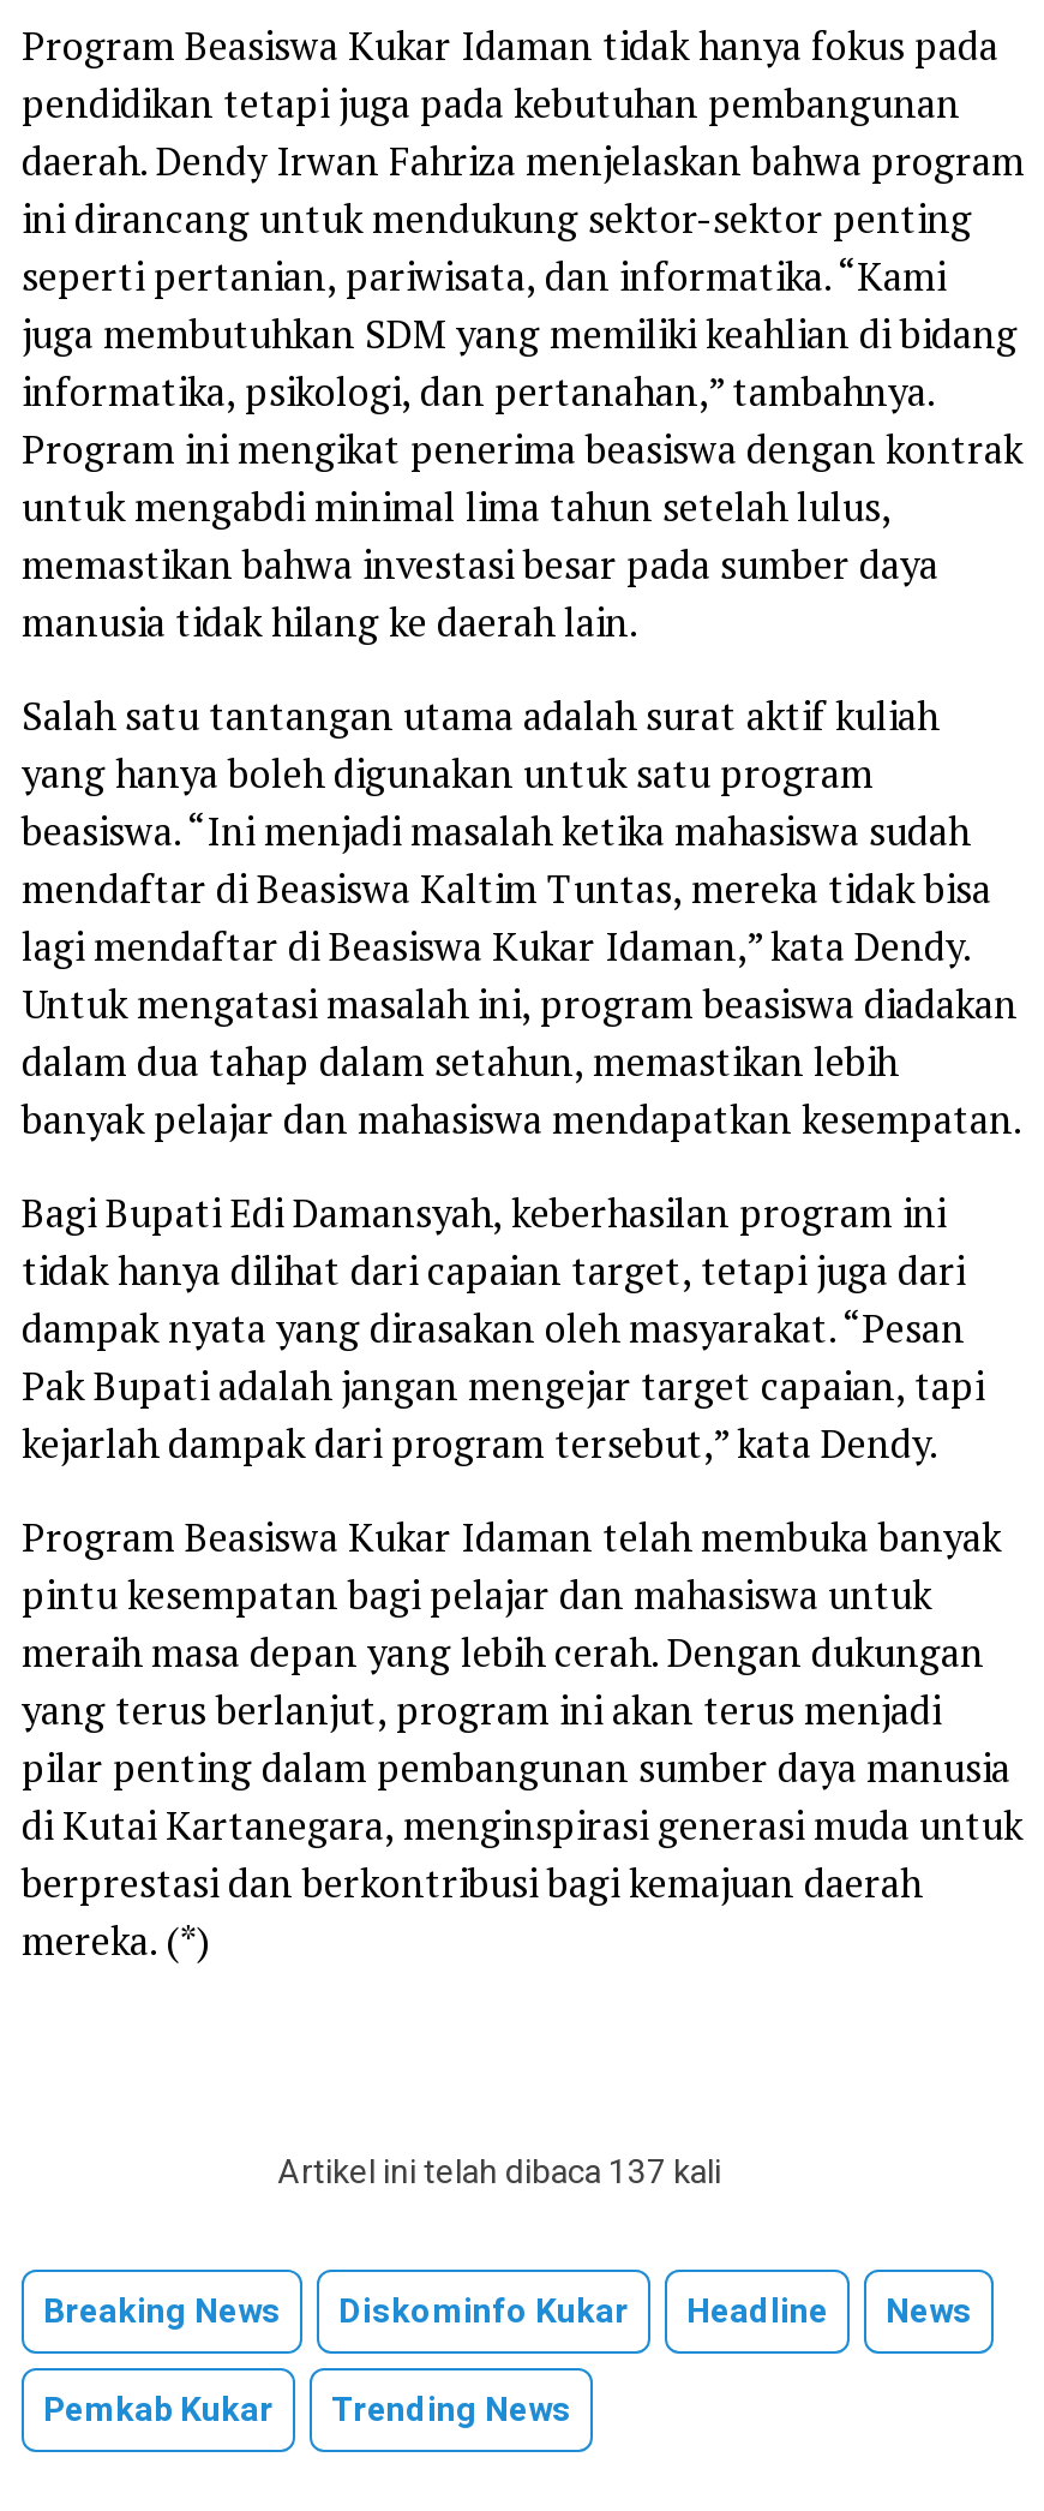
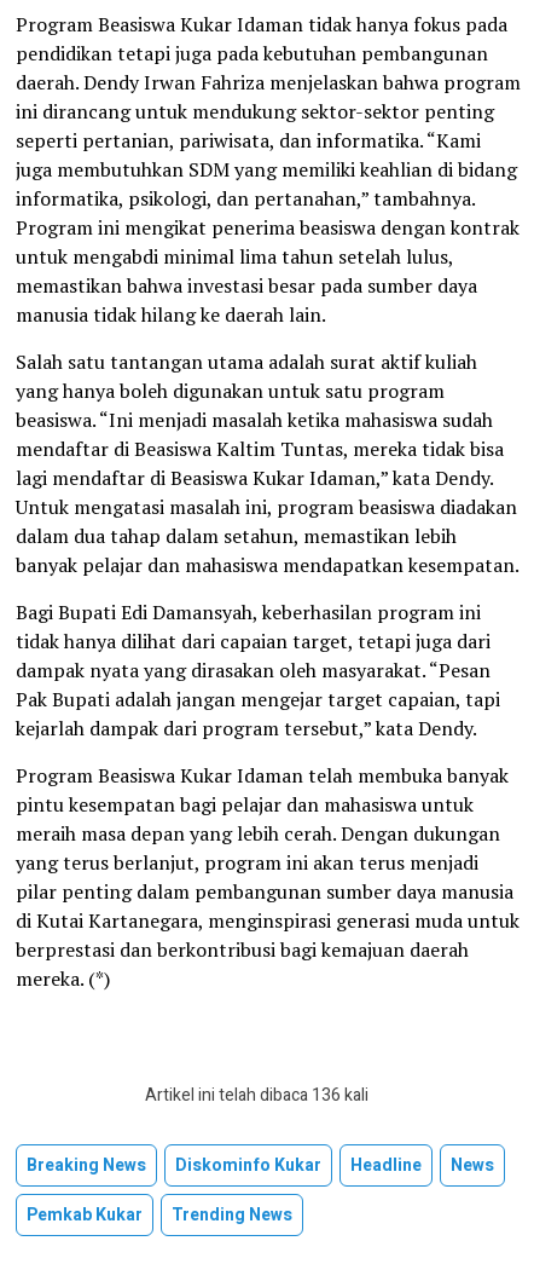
[277,2147,721,2197] Artikel ini telah dibaca 137 kali -> [144,1082,368,1108] Artikel ini telah dibaca 136 kali

